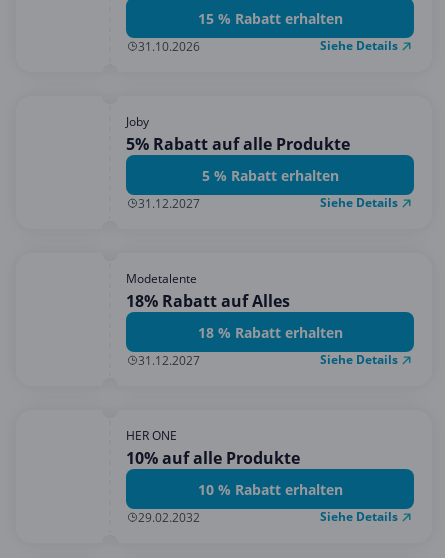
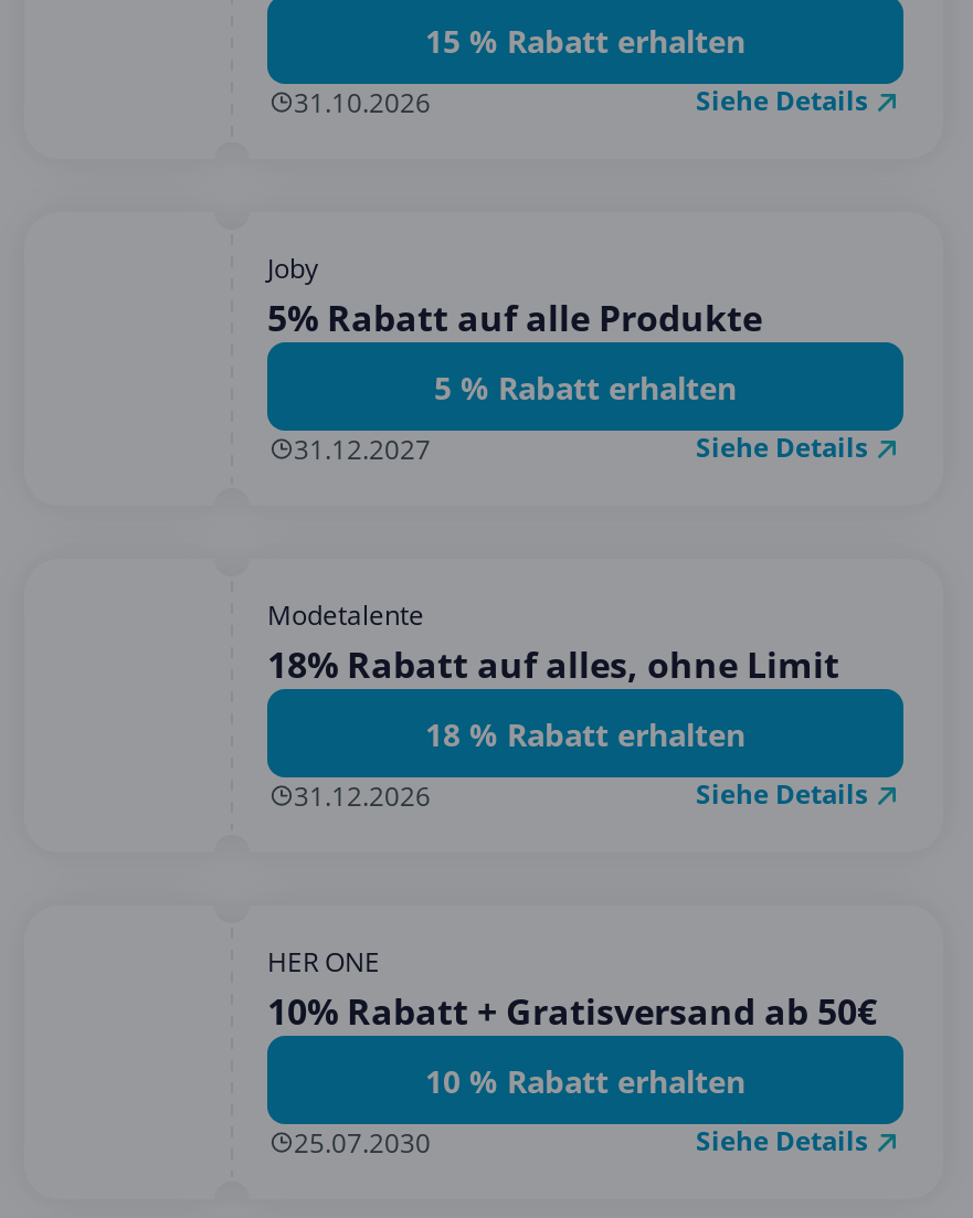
[126,290,290,312] 18% Rabatt auf Alles -> [267,640,839,689] 18% Rabatt auf alles, ohne Limit
[138,351,200,368] 31.12.2027 -> [294,776,431,814] 31.12.2026
[126,447,300,469] 10% auf alle Produkte -> [267,987,877,1036] 10% Rabatt + Gratisversand ab 50€
[138,508,200,525] 29.02.2032 -> [294,1123,431,1161] 25.07.2030

